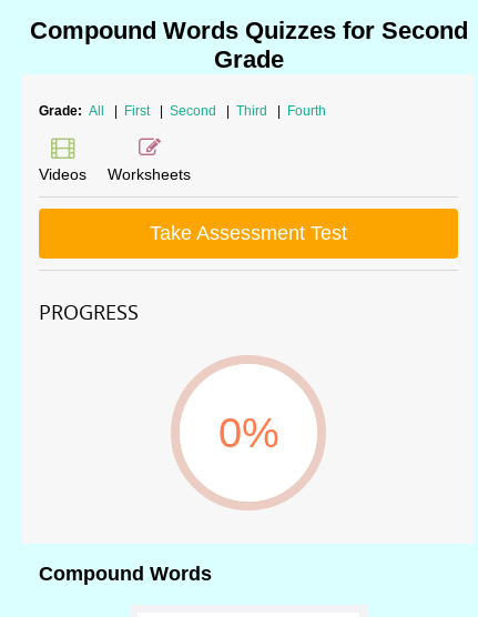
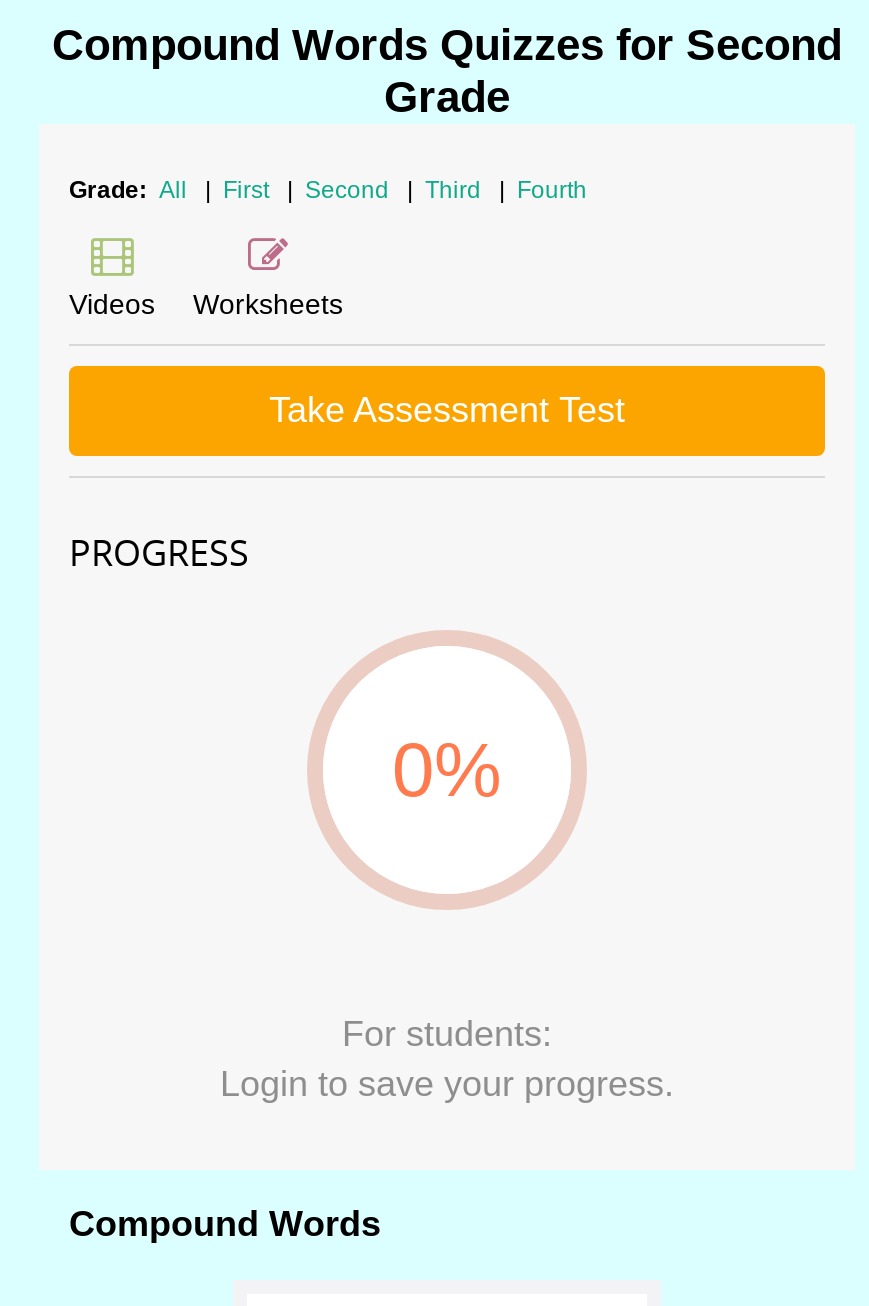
none -> [220,1014,674,1104] For students: | Login to save your progress.

